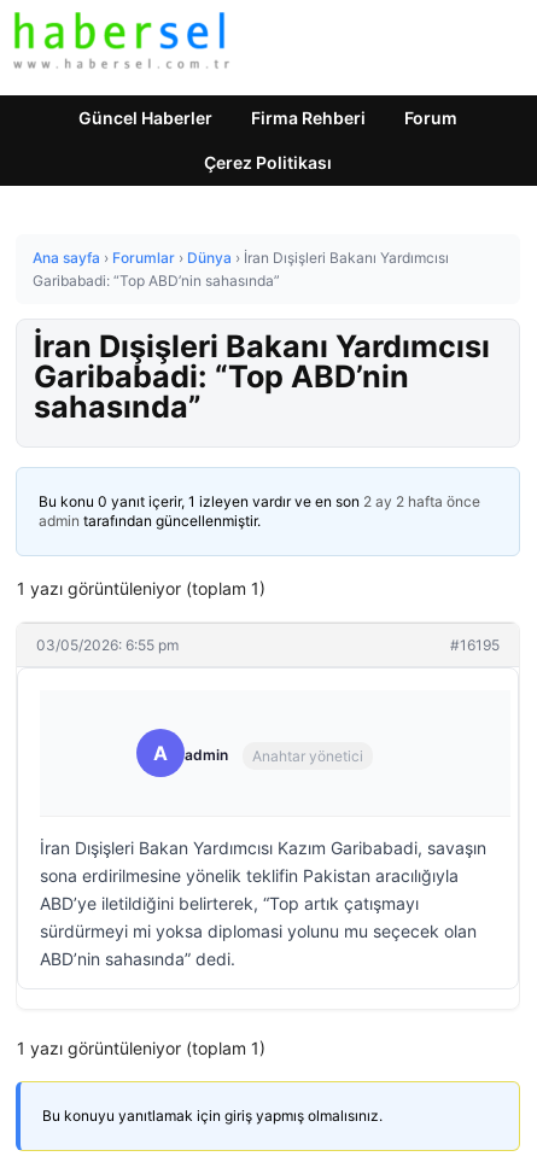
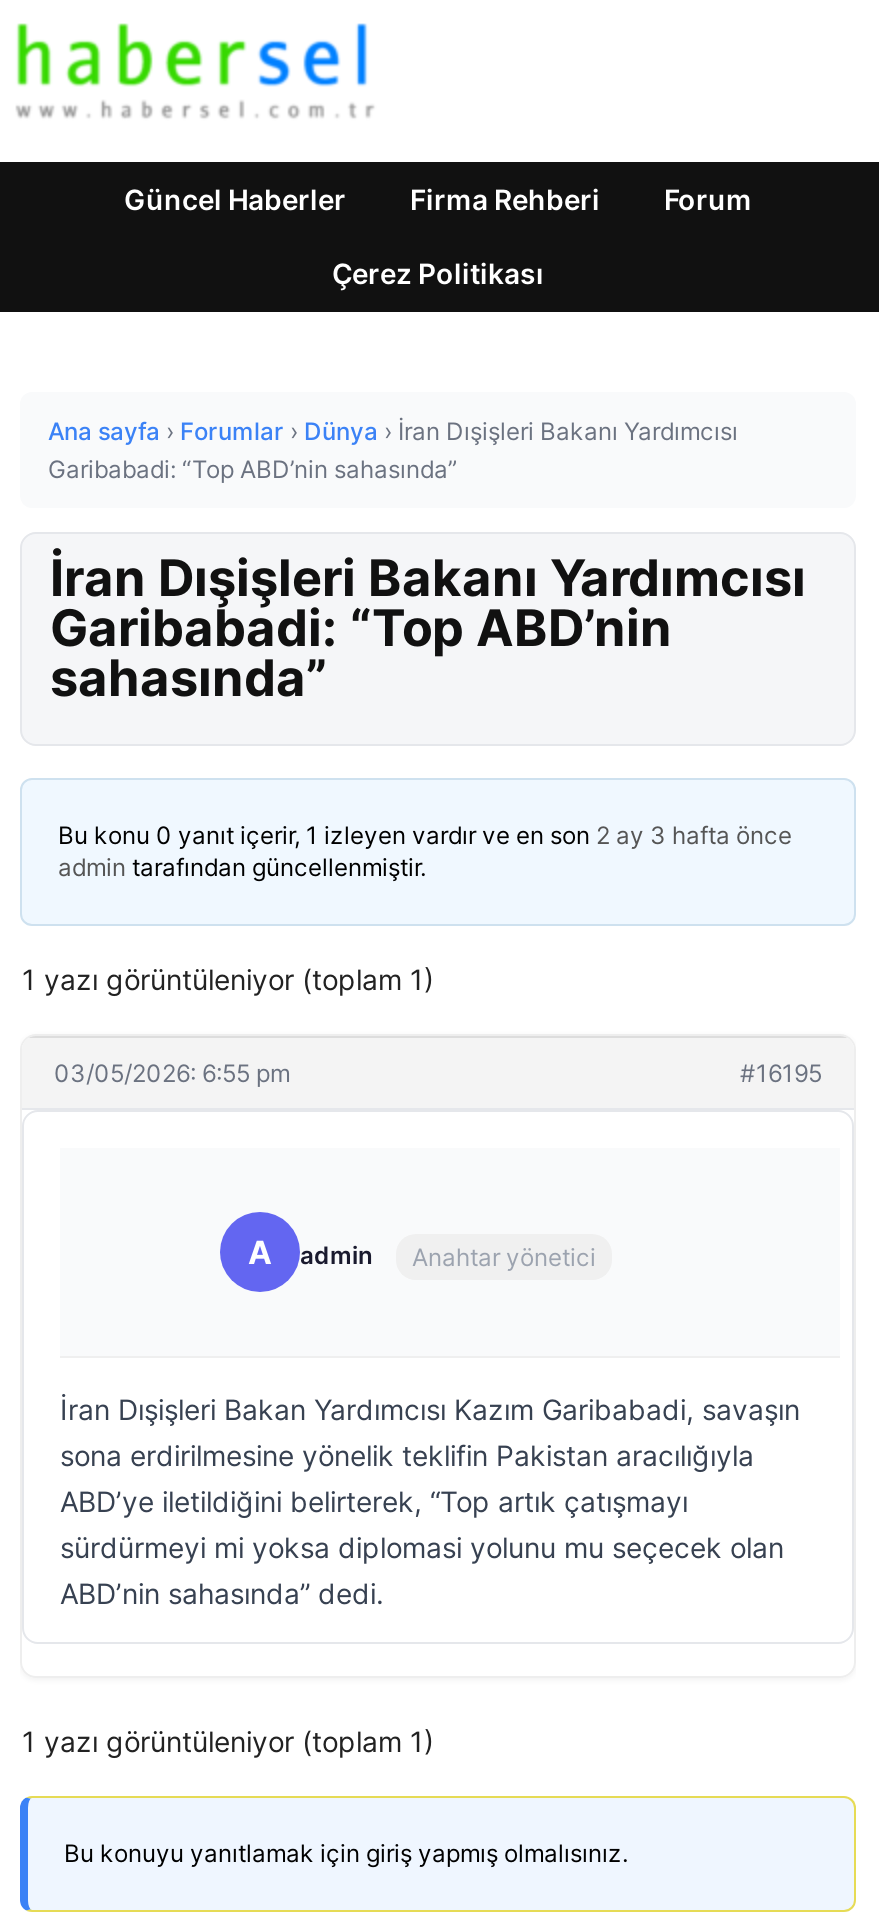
[39,492,480,510] Bu konu 0 yanıt içerir, 1 izleyen vardır ve en son 2 ay 2 hafta önce -> [58,820,792,850] Bu konu 0 yanıt içerir, 1 izleyen vardır ve en son 2 ay 3 hafta önce

